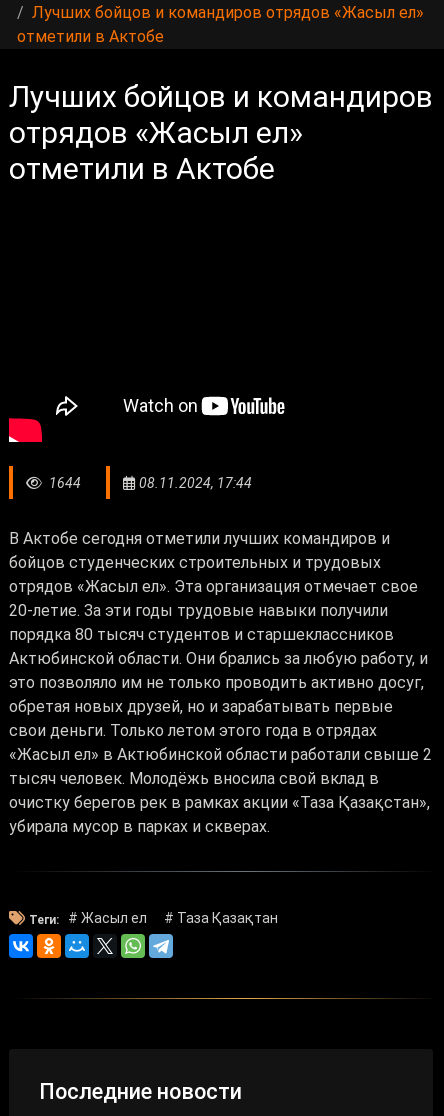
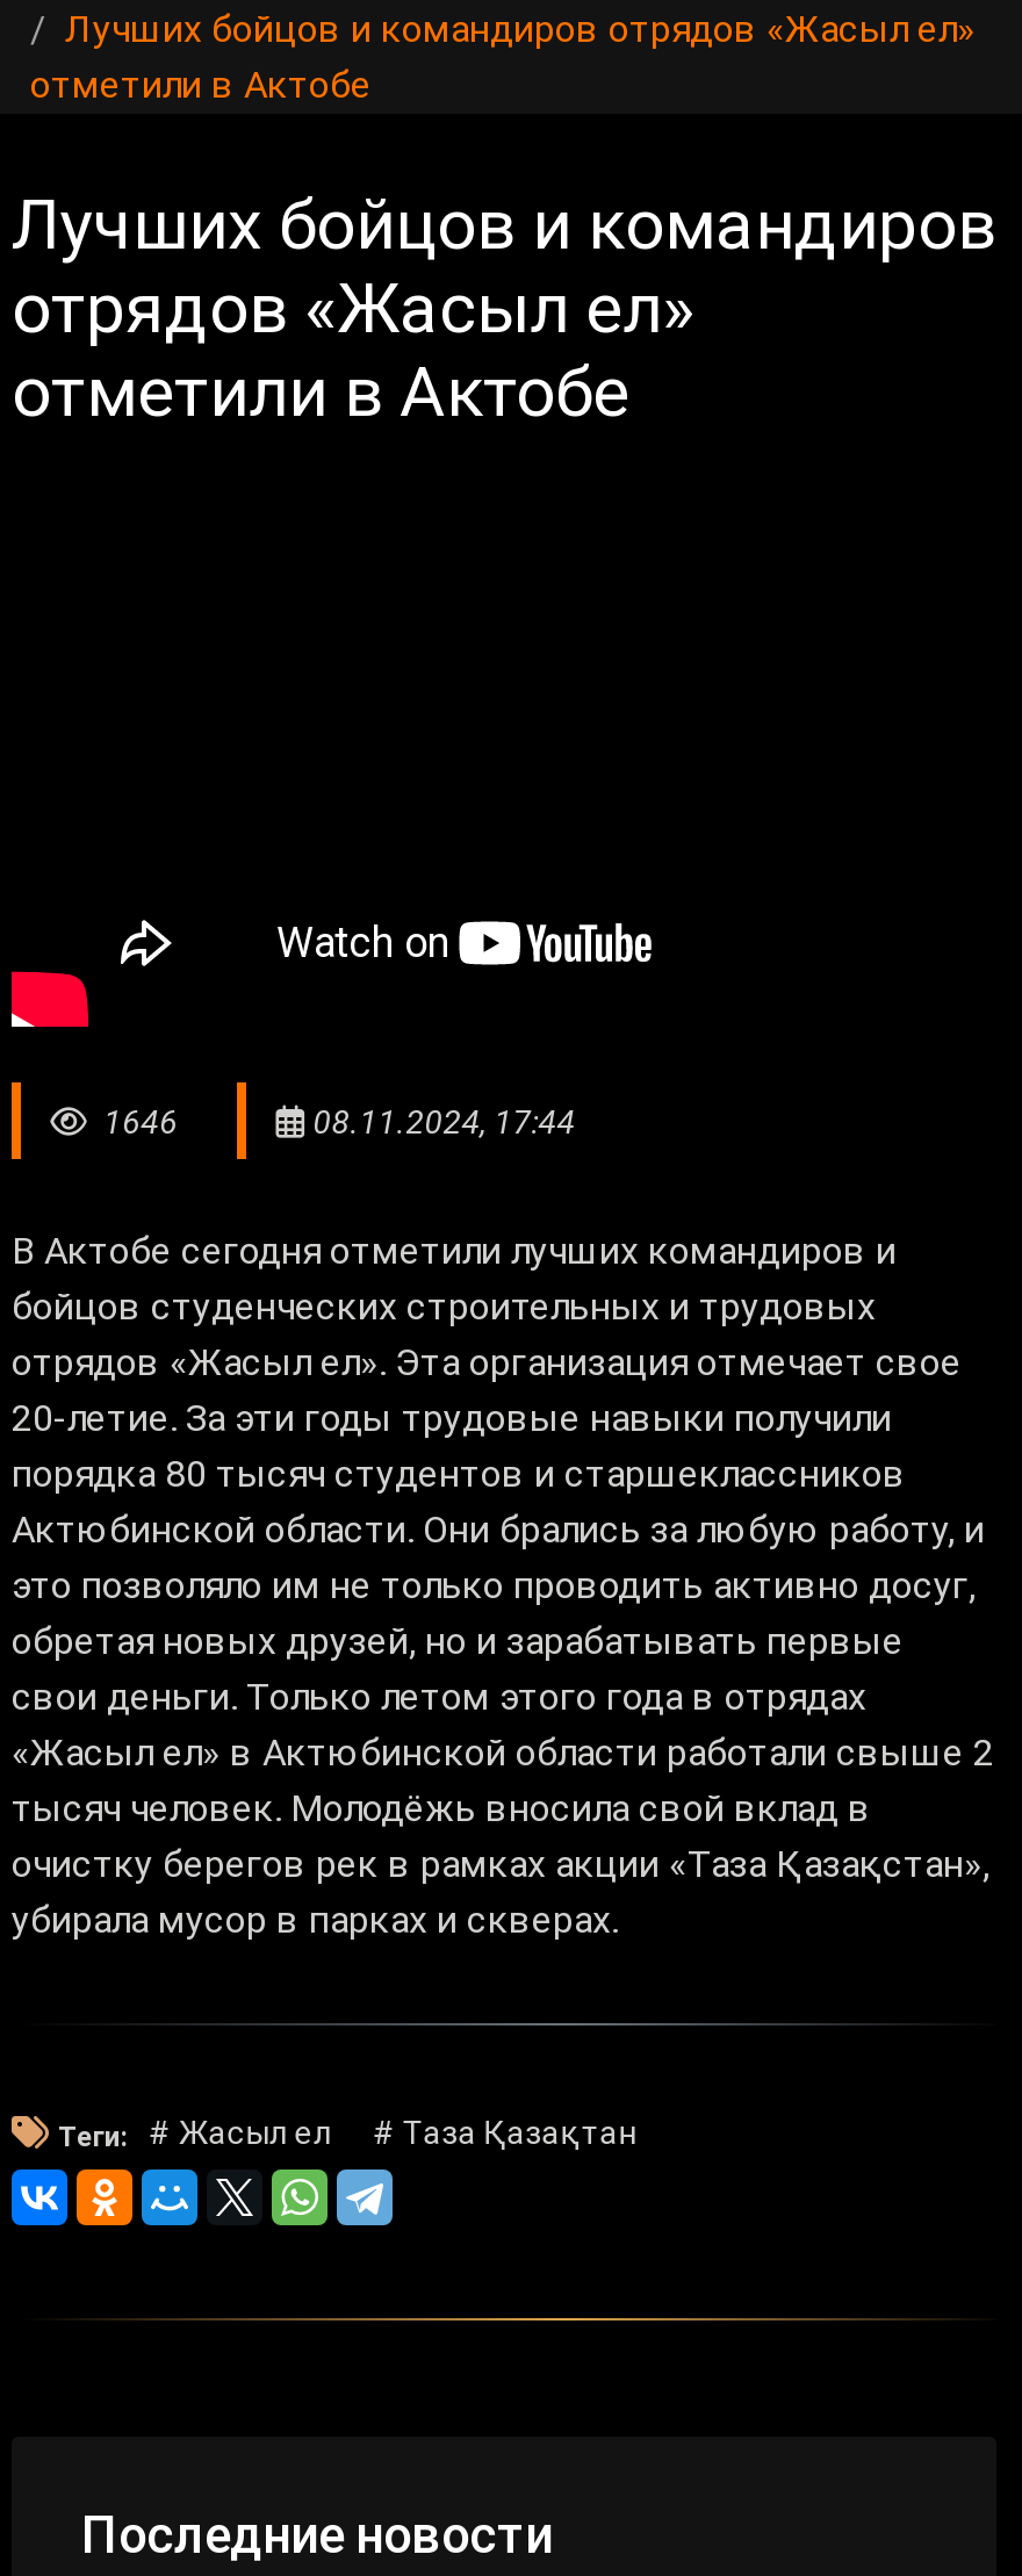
[46,474,81,490] 1644 -> [97,1102,178,1139] 1646

